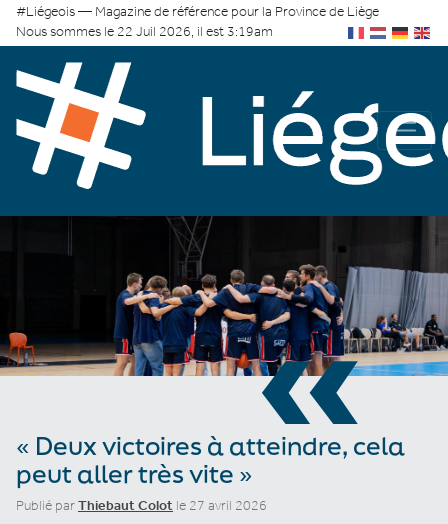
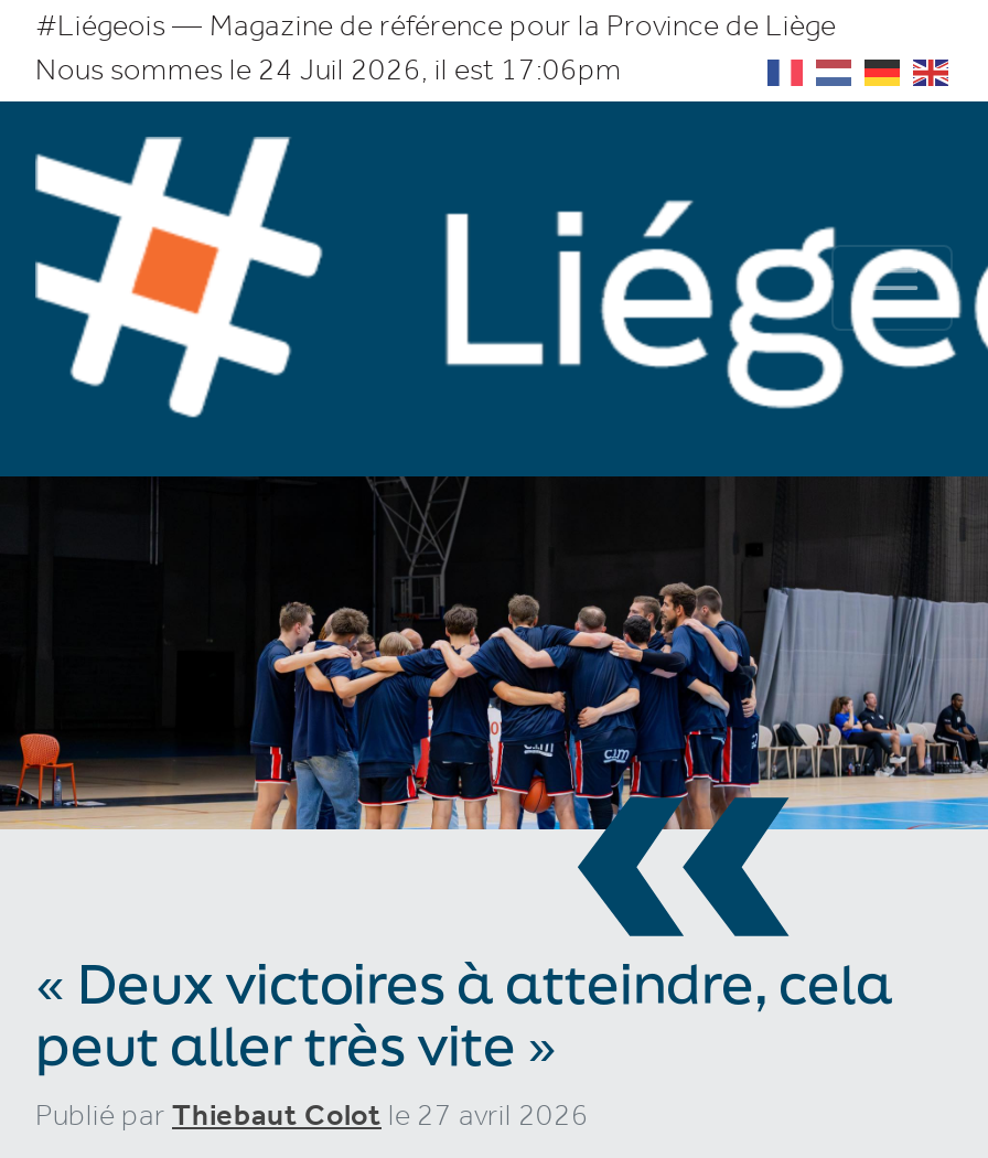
[16,23,273,40] Nous sommes le 22 Juil 2026, il est 3:19am -> [35,51,622,88] Nous sommes le 24 Juil 2026, il est 17:06pm

